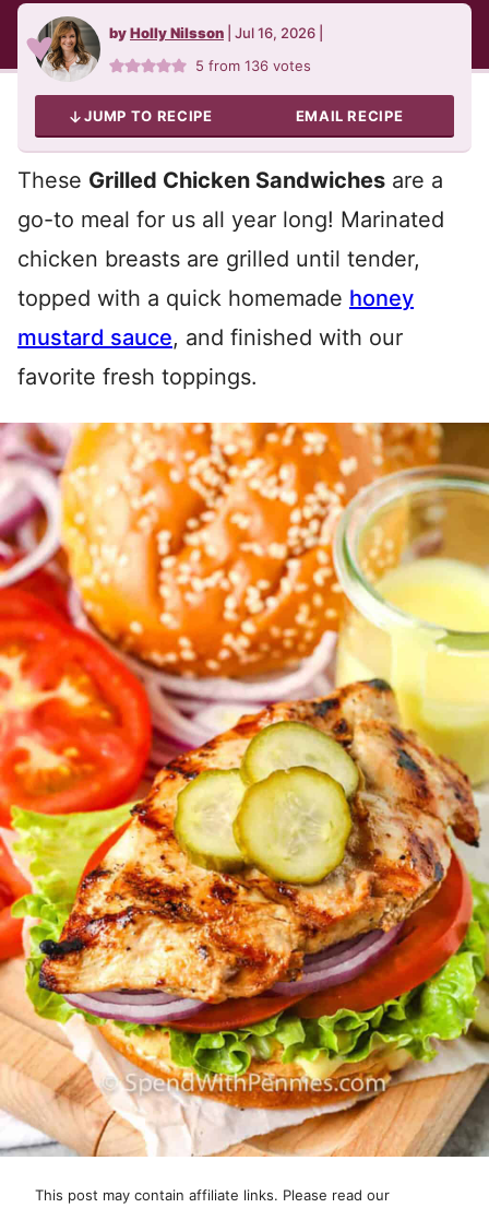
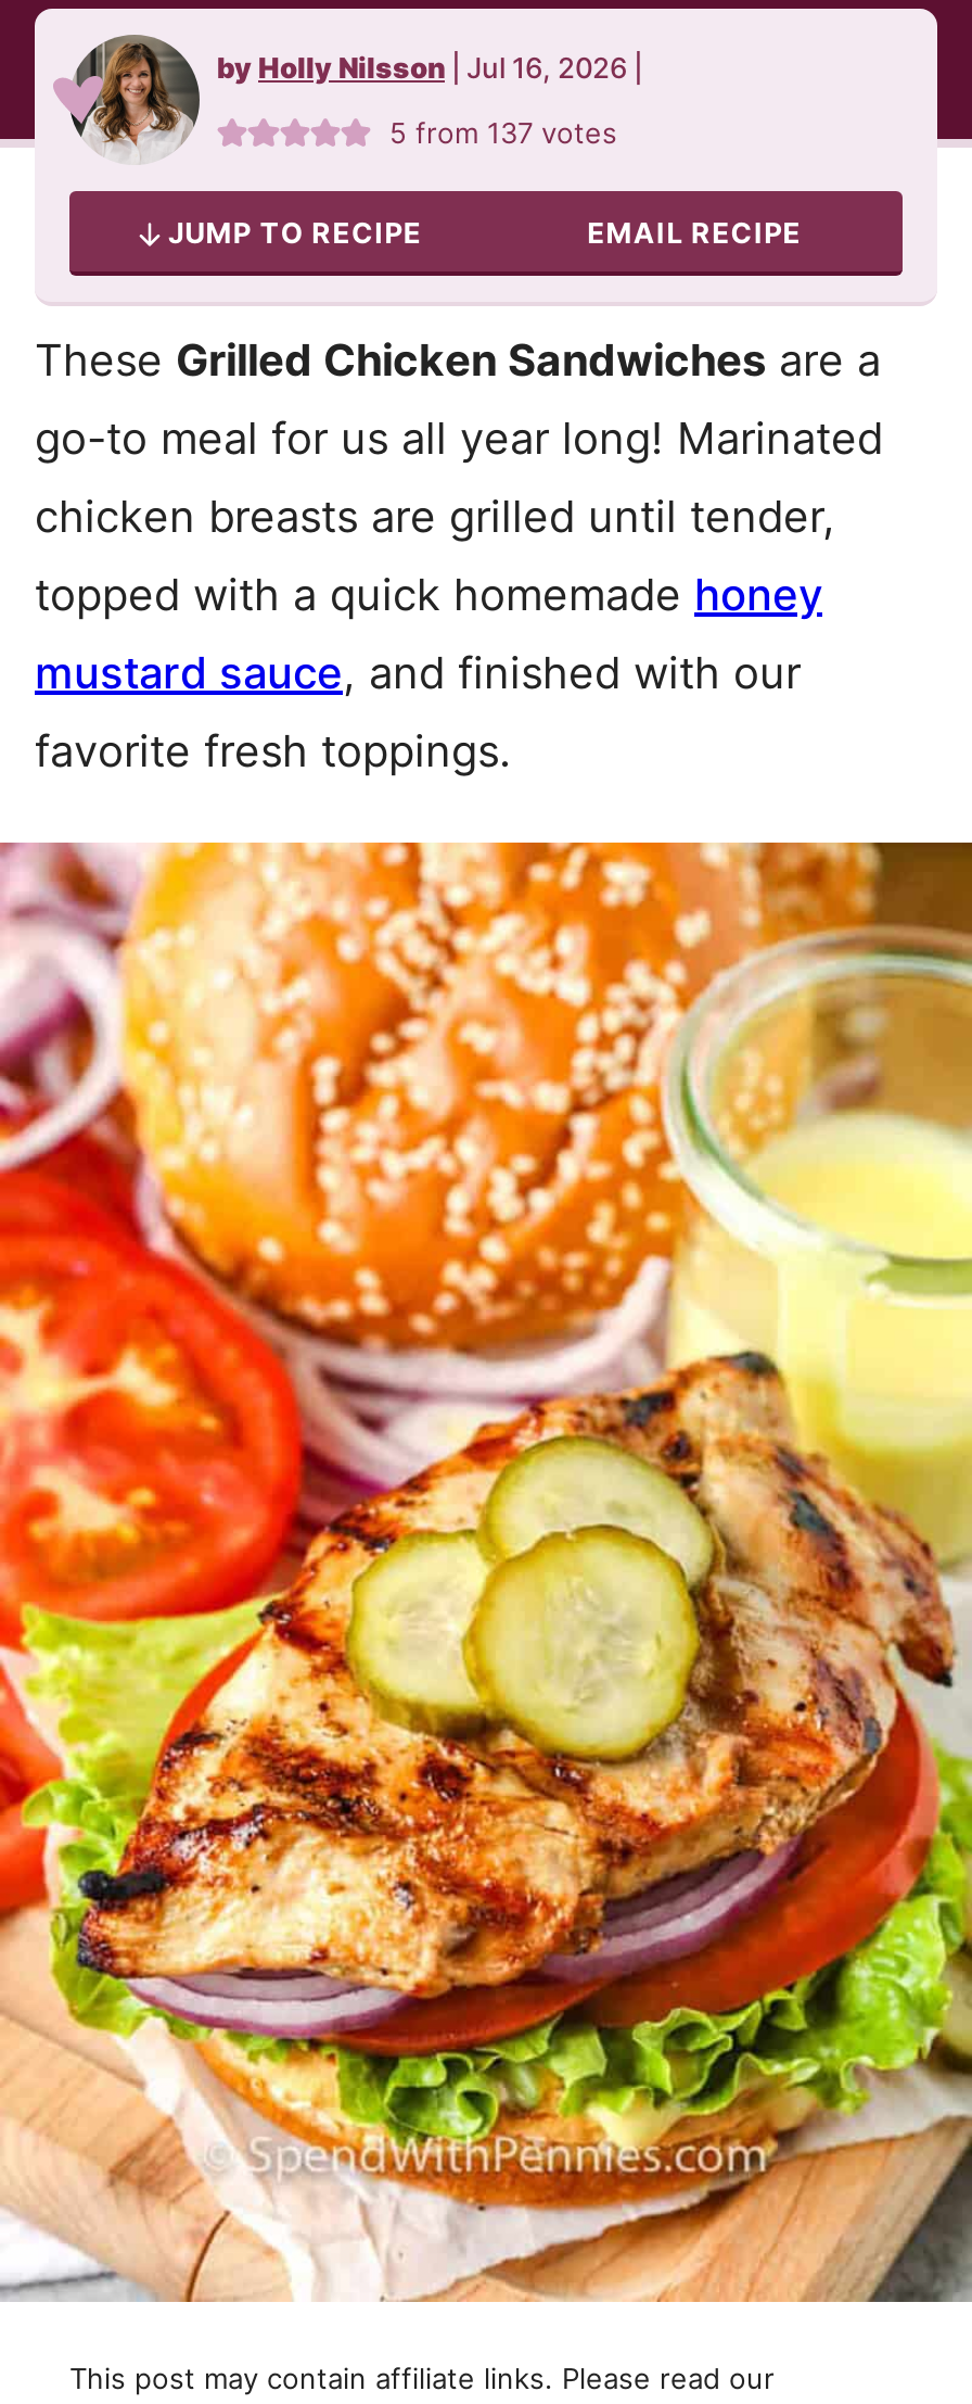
[196,56,312,74] 5 from 136 votes -> [389,114,617,149] 5 from 137 votes

